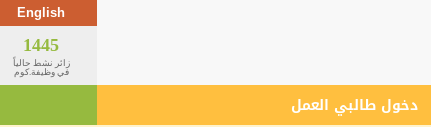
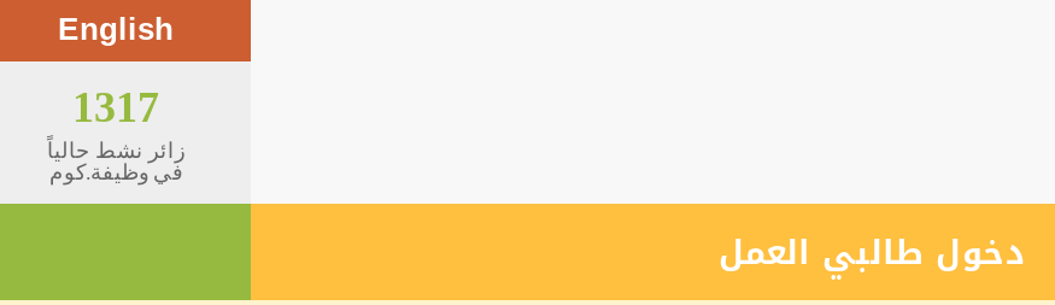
[23,35,59,55] 1445 -> [72,83,159,131] 1317

